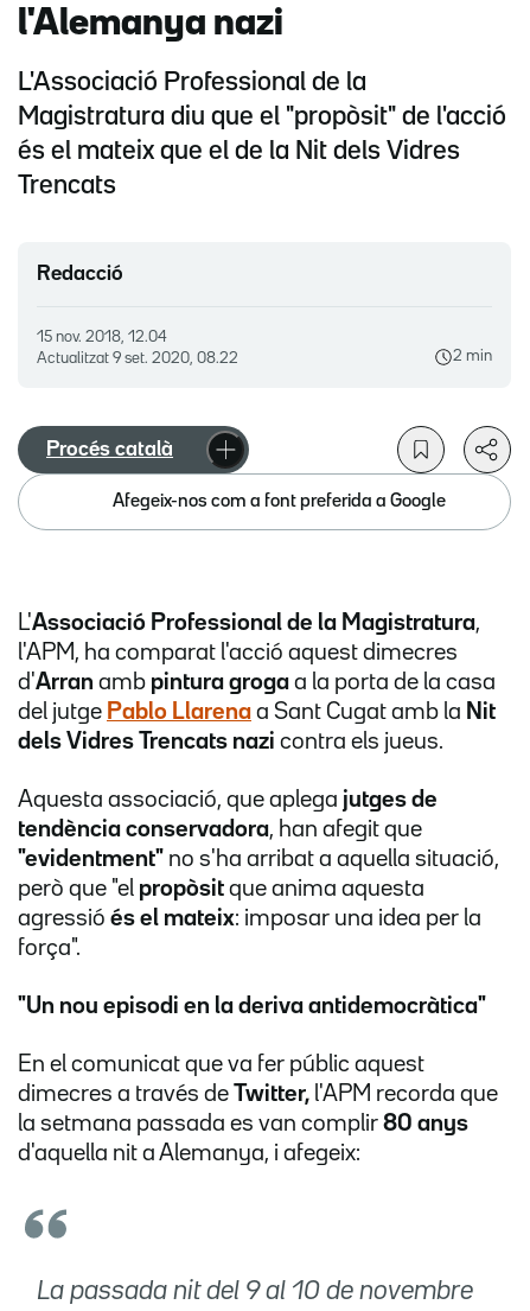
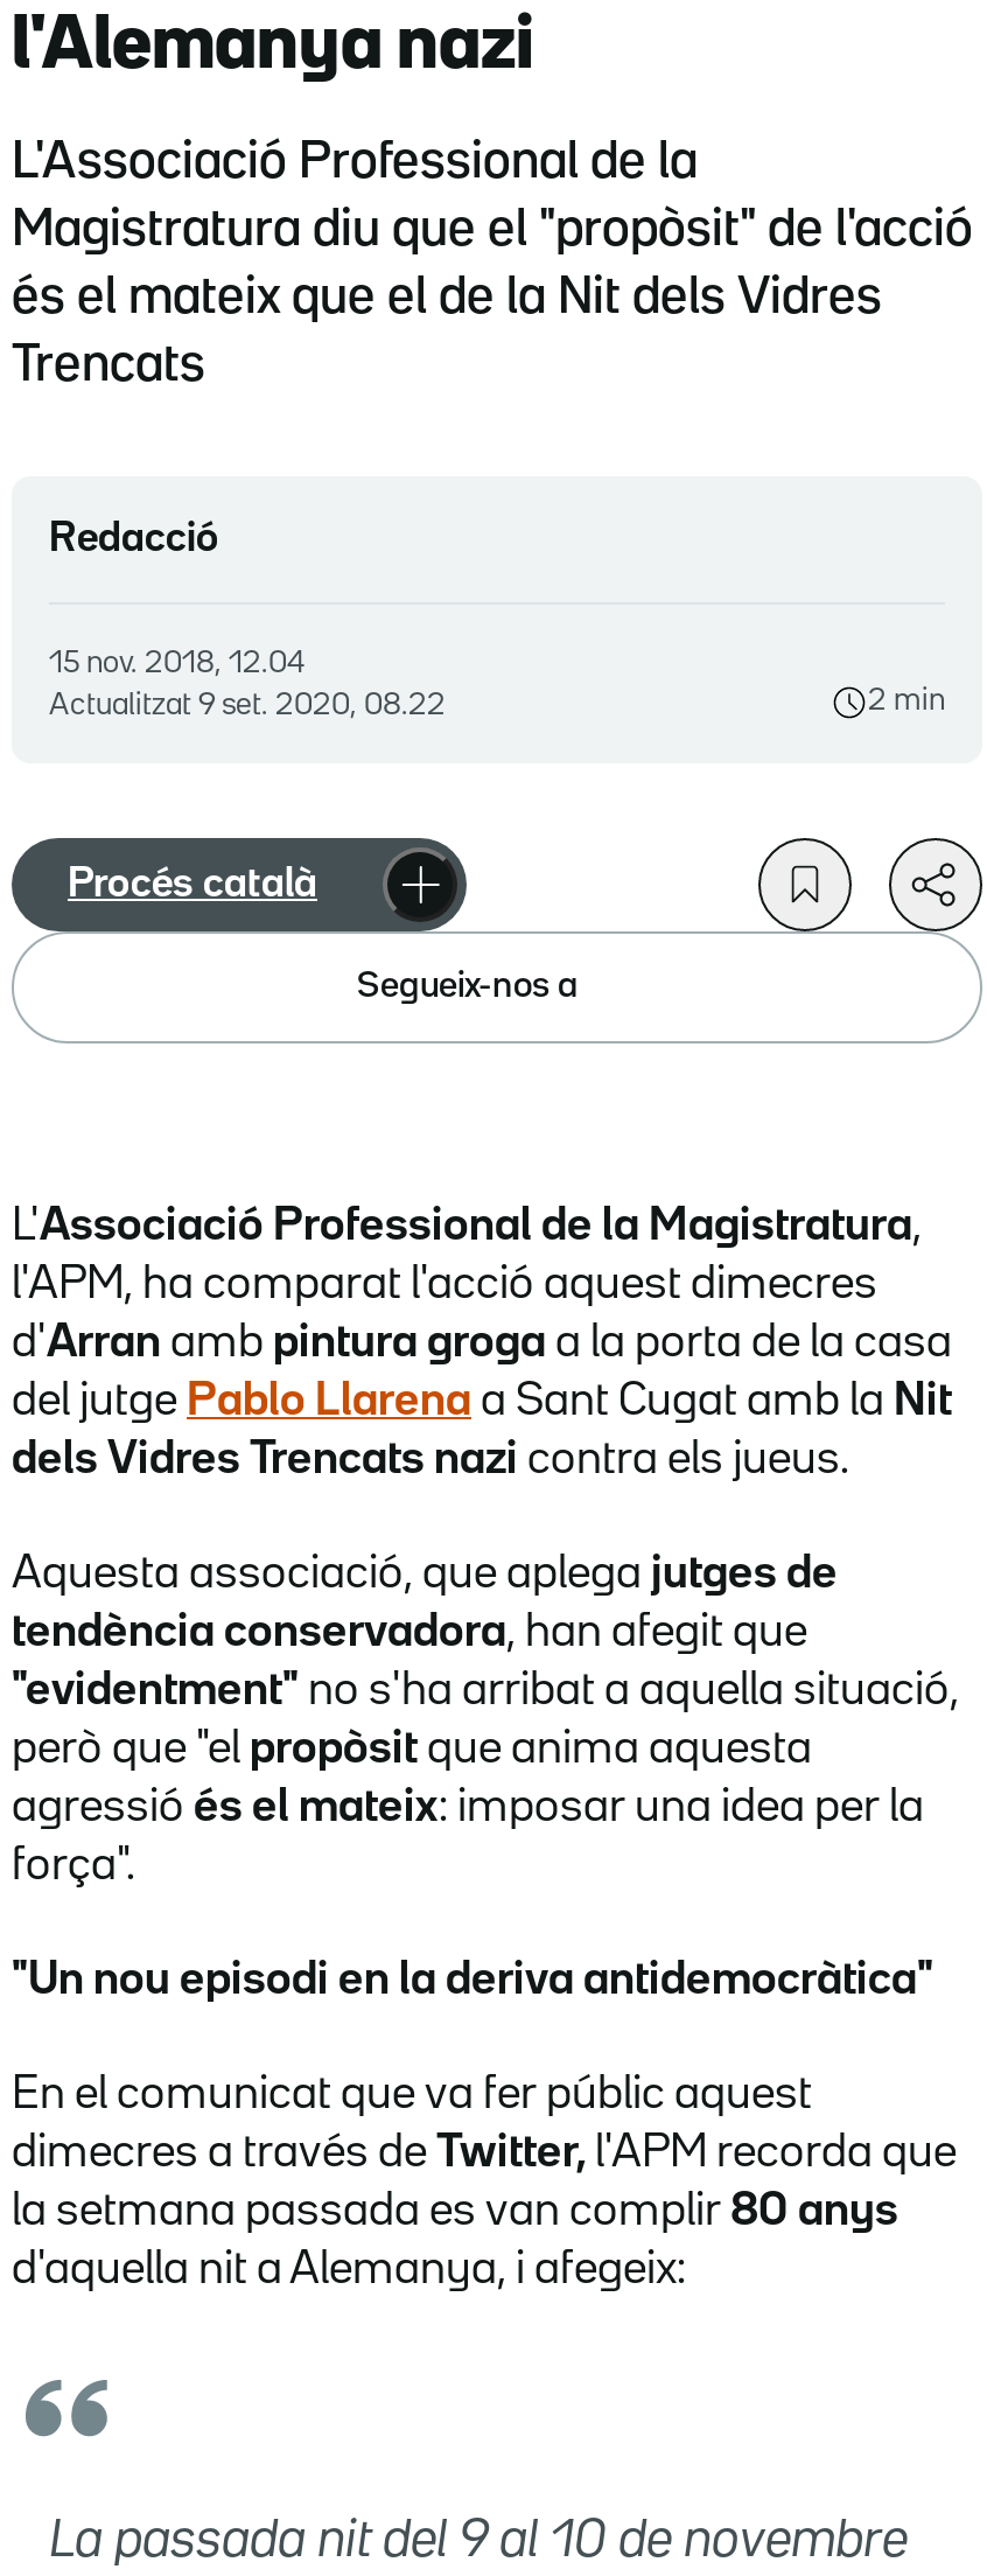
[113,493,446,510] Afegeix-nos com a font preferida a Google -> [357,970,579,1003] Segueix-nos a

